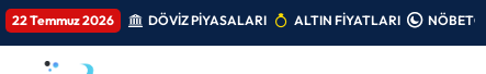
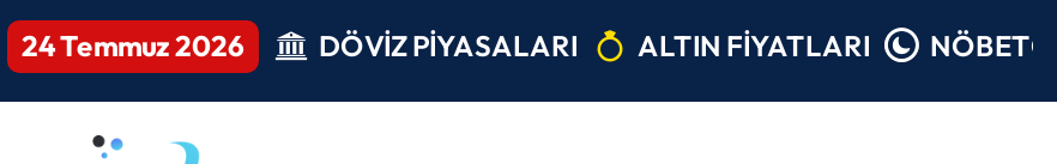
[12,11,114,28] 22 Temmuz 2026 -> [22,26,244,62] 24 Temmuz 2026

